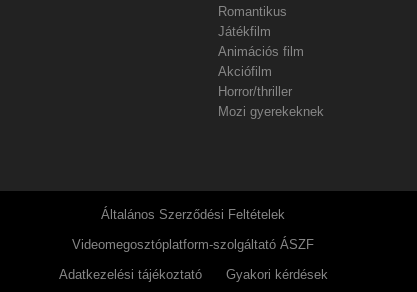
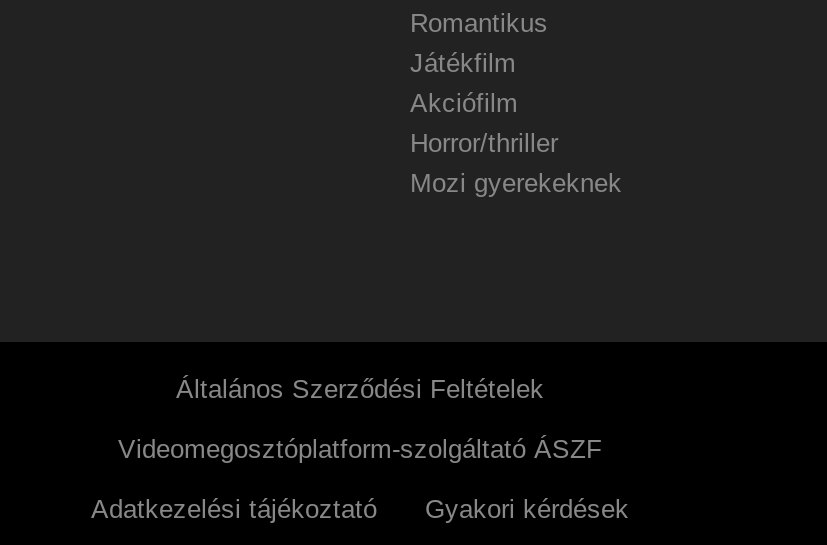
[218,44,304,59] Animációs film -> none

